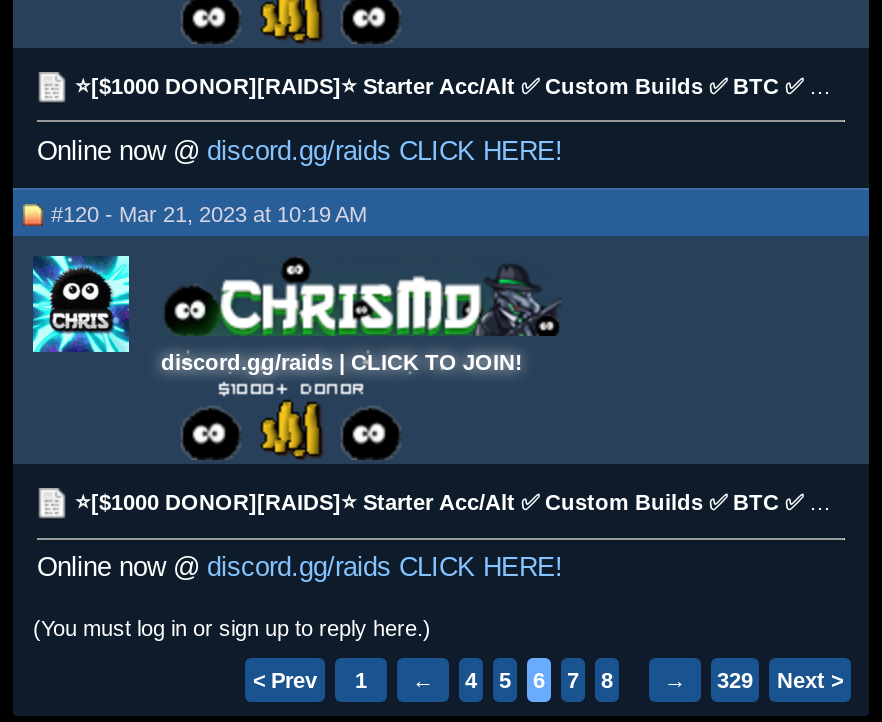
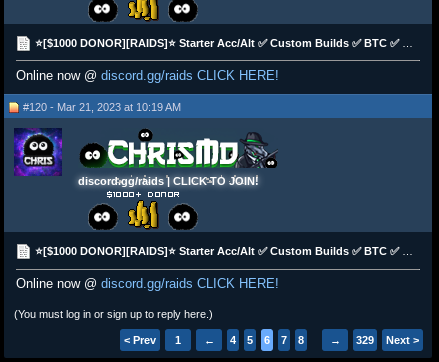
[31,254,131,354] [image] -> [14,128,63,176] [image]

